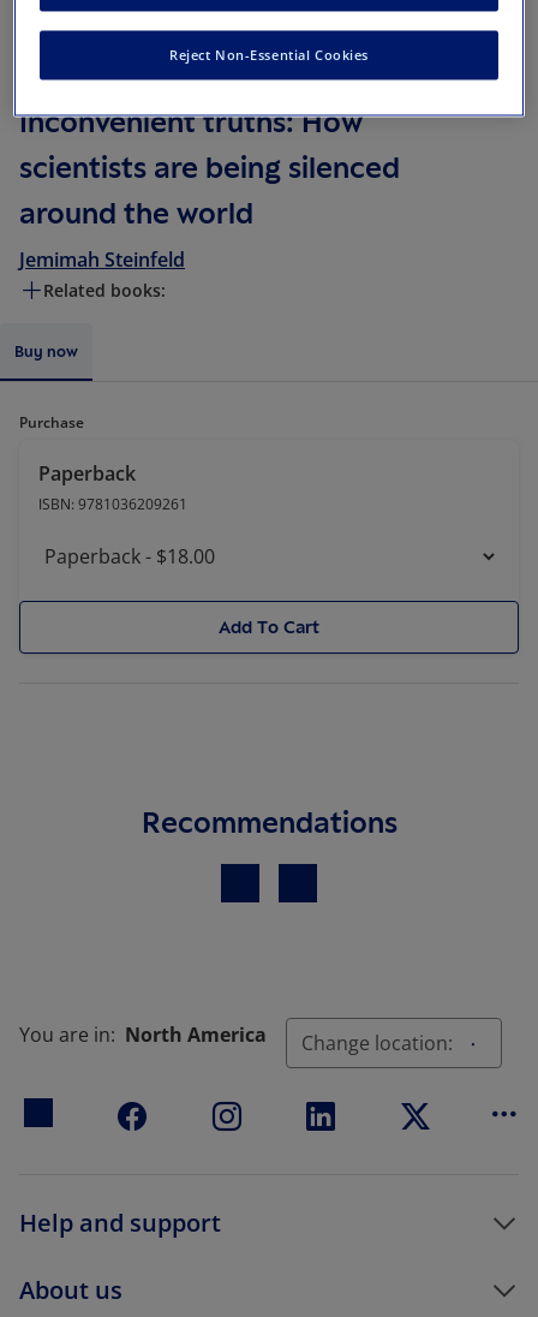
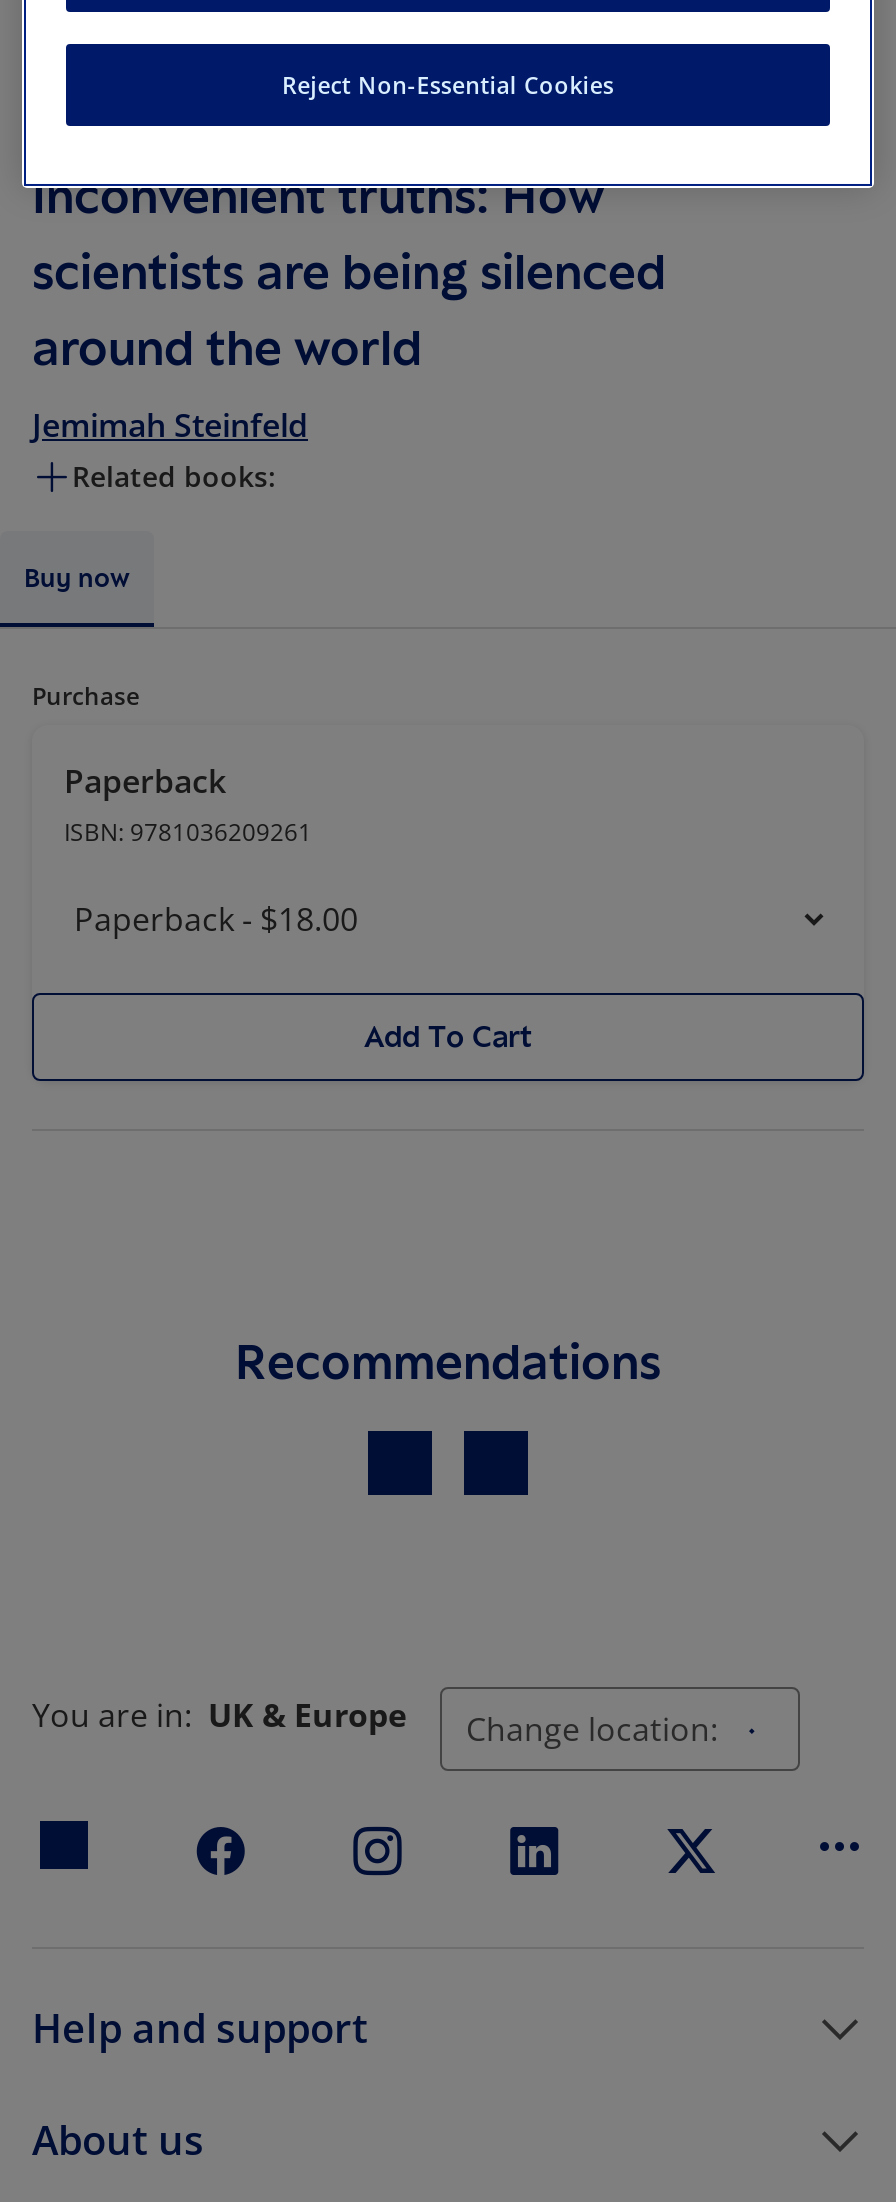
[19,1021,267,1047] You are in: North America -> [32,1692,406,1736] You are in: UK & Europe

